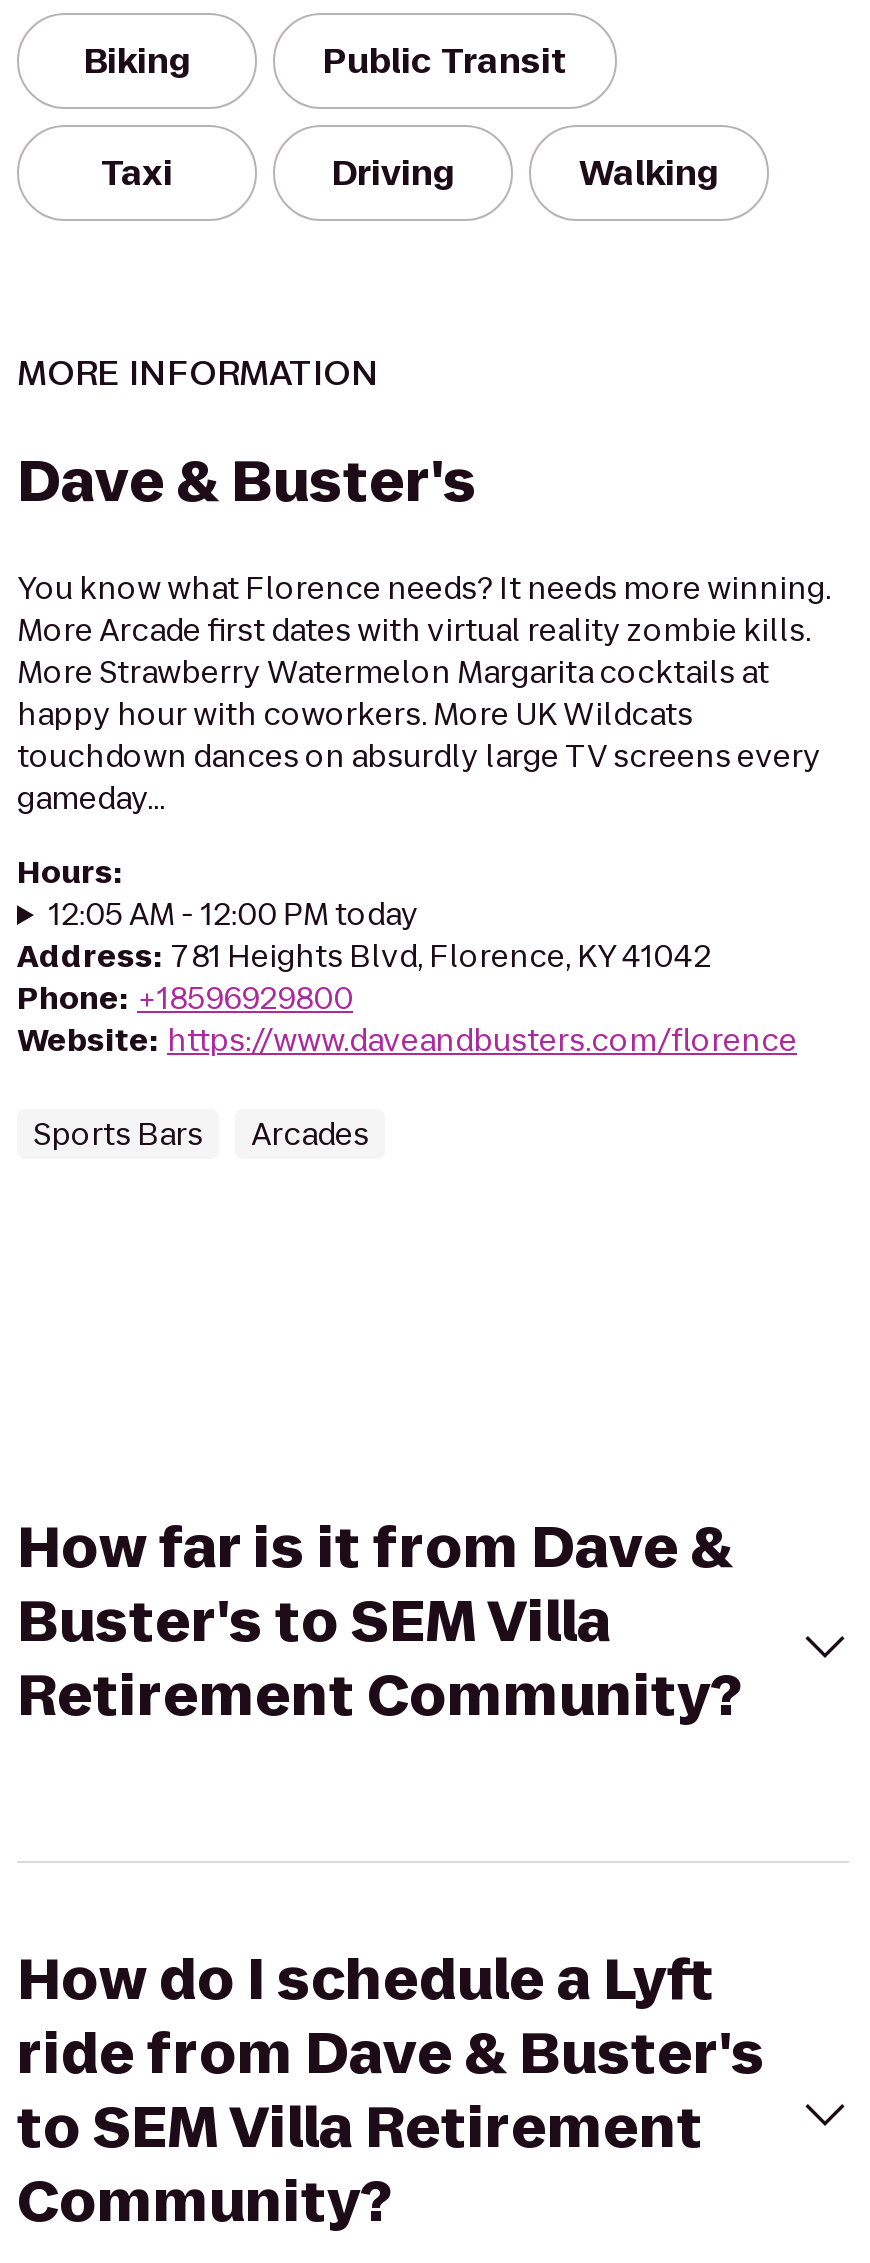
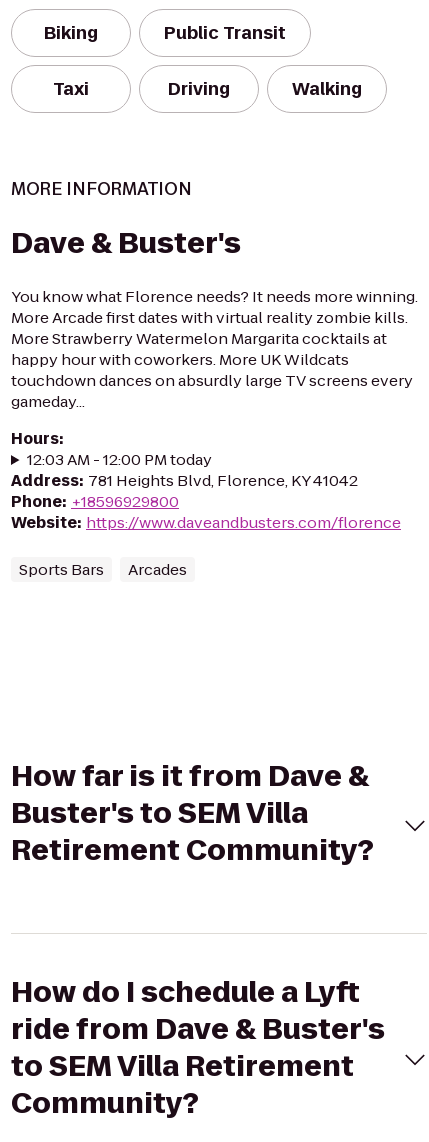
[49,893,419,935] 12:05 AM - 12:00 PM today -> [27,449,212,470] 12:03 AM - 12:00 PM today

